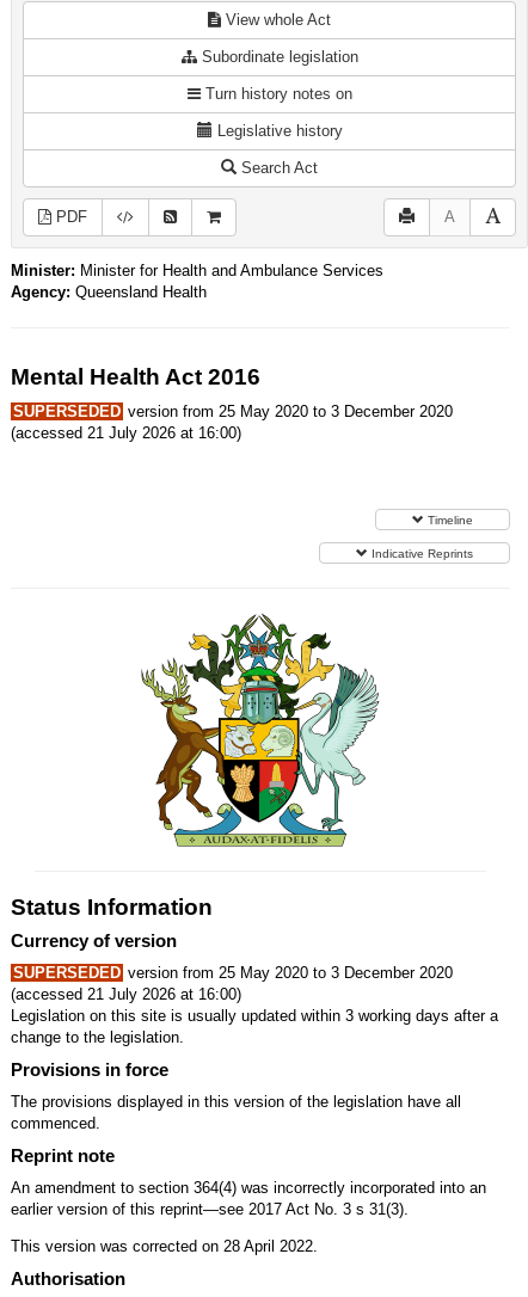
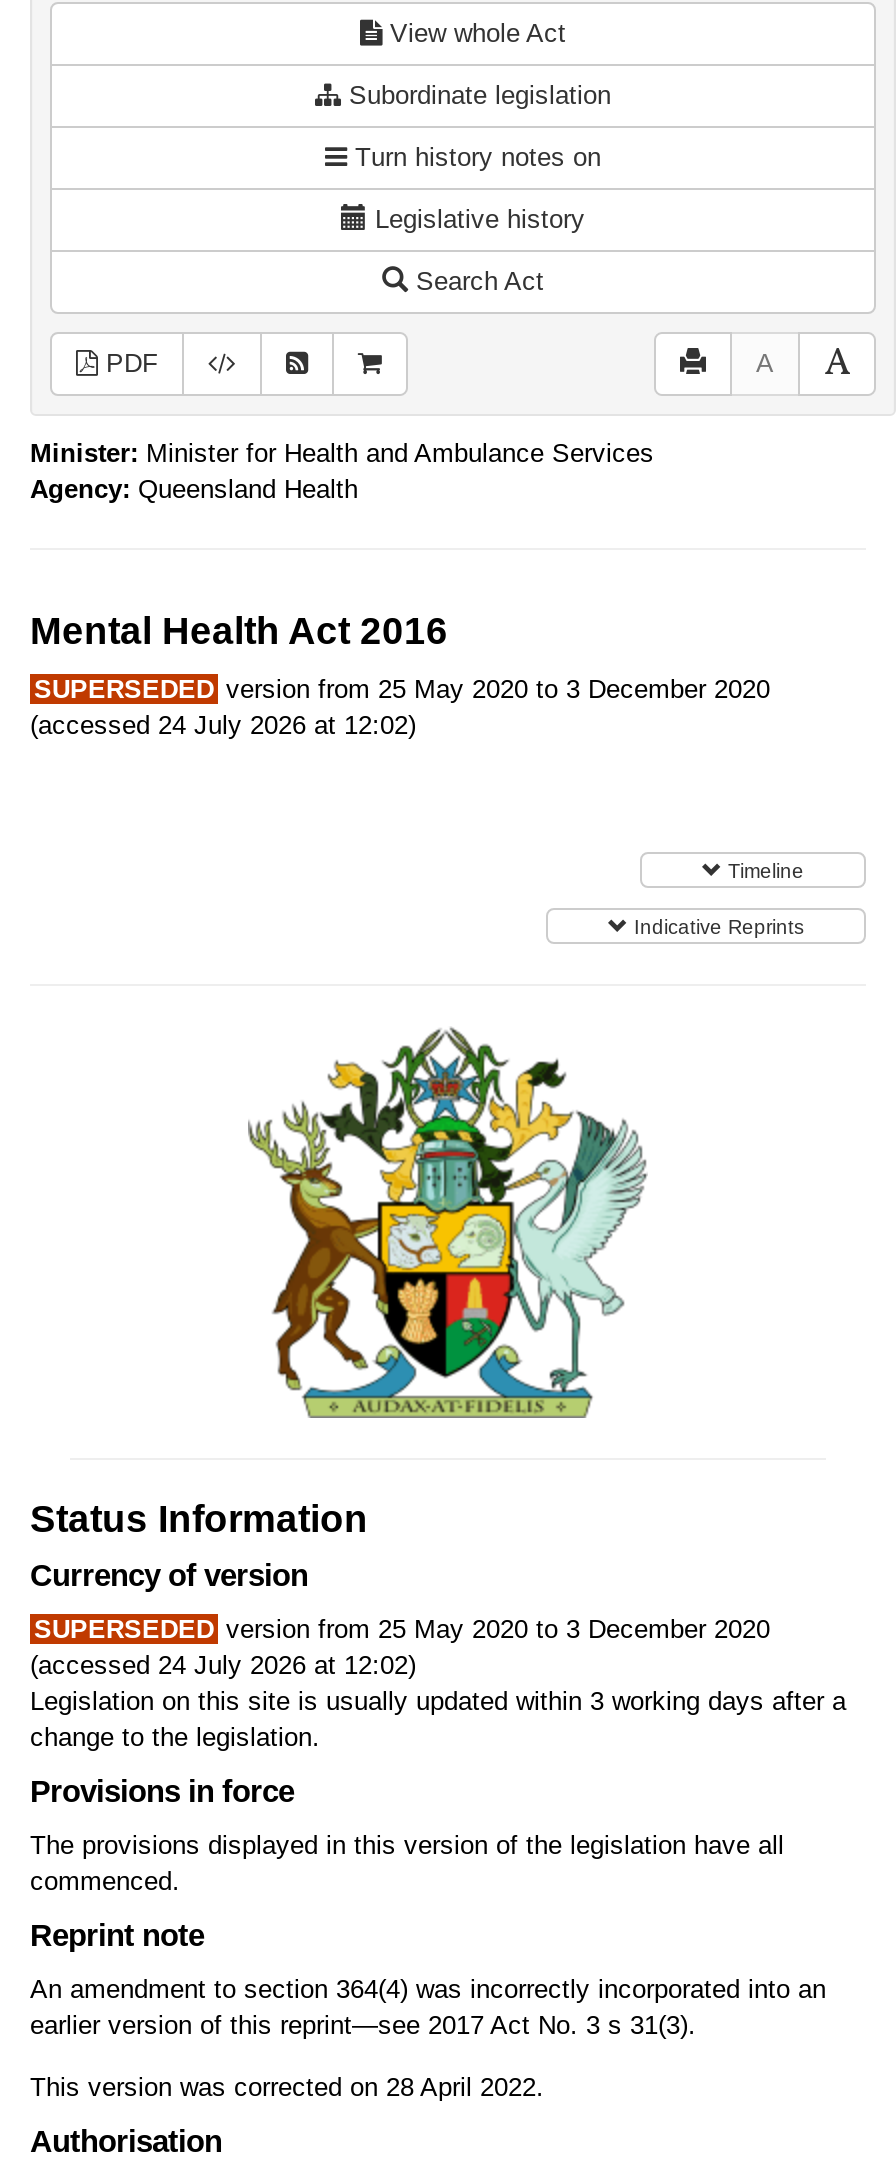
[11,424,241,442] (accessed 21 July 2026 at 16:00) -> [30,710,416,740] (accessed 24 July 2026 at 12:02)
[11,985,241,1003] (accessed 21 July 2026 at 16:00) -> [30,1650,416,1680] (accessed 24 July 2026 at 12:02)

